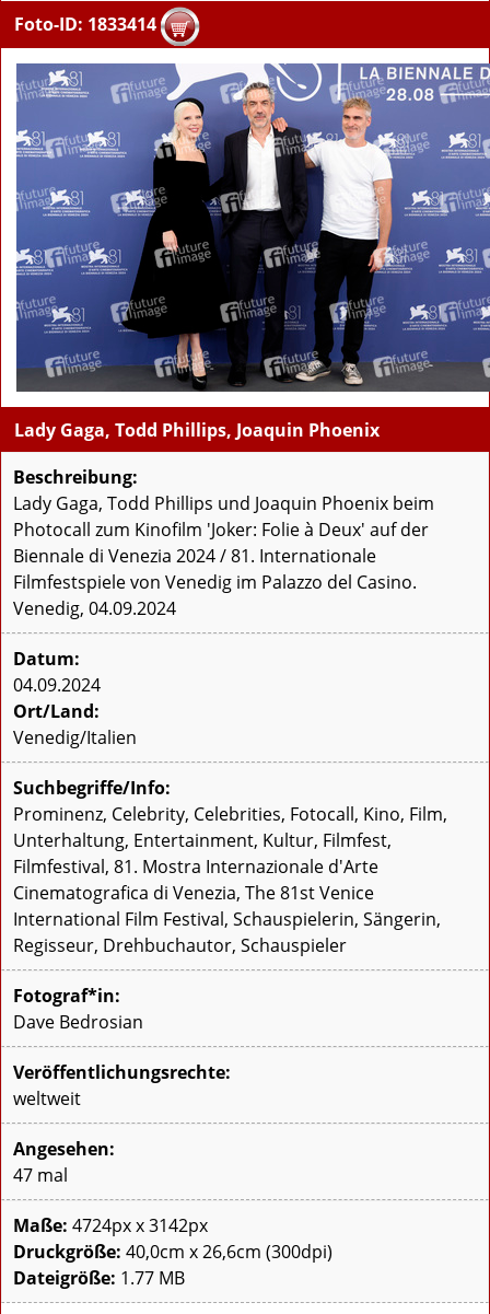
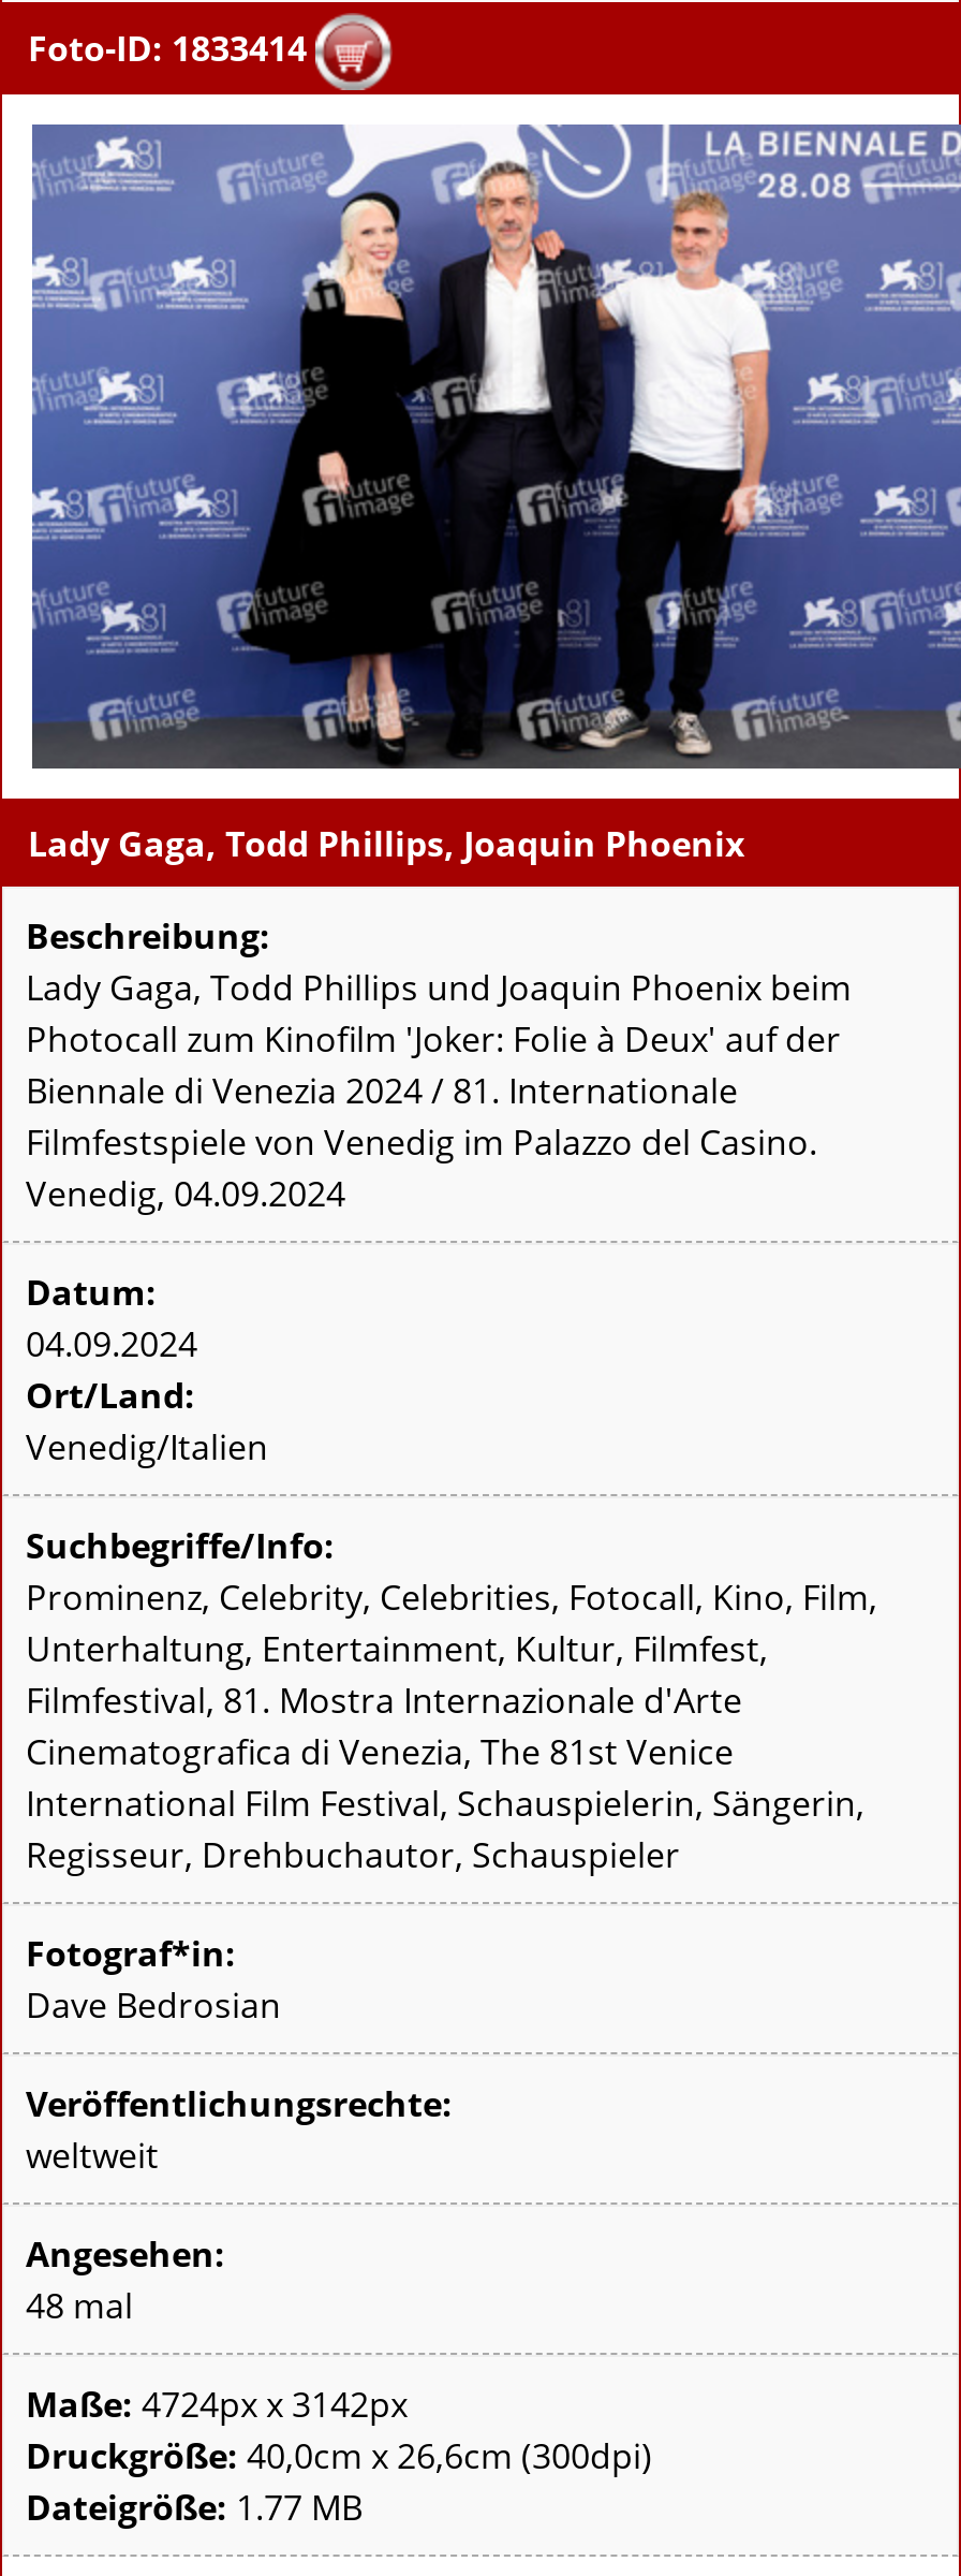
[13,1163,68,1187] 47 mal -> [26,2282,133,2329] 48 mal

